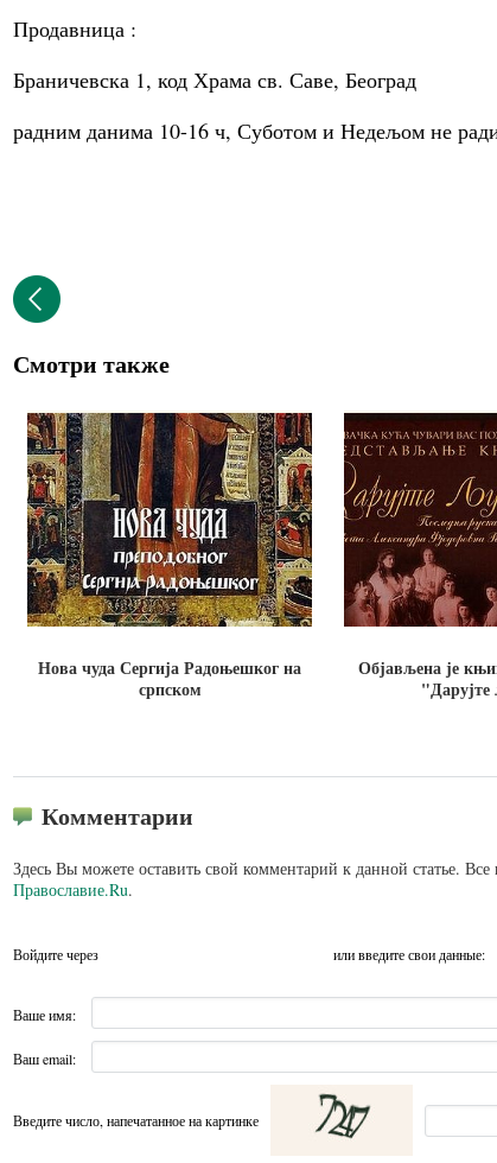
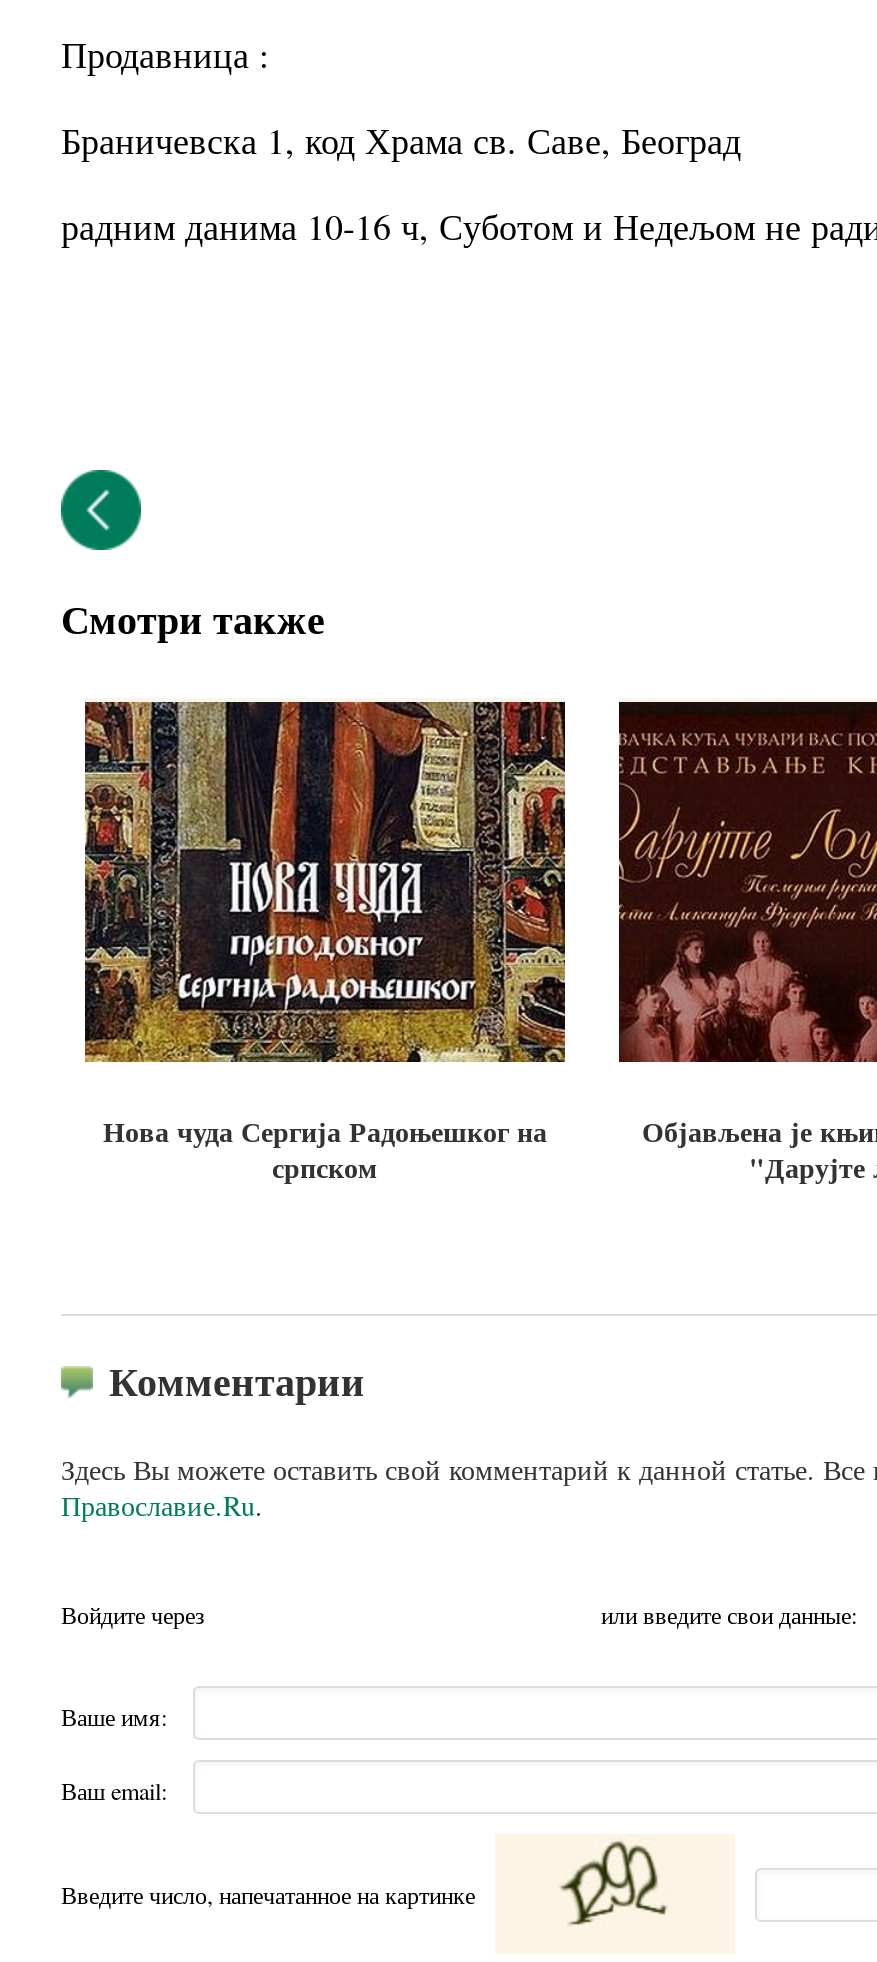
[311,1089,371,1139] [image] -> [559,1840,667,1926] [image]

